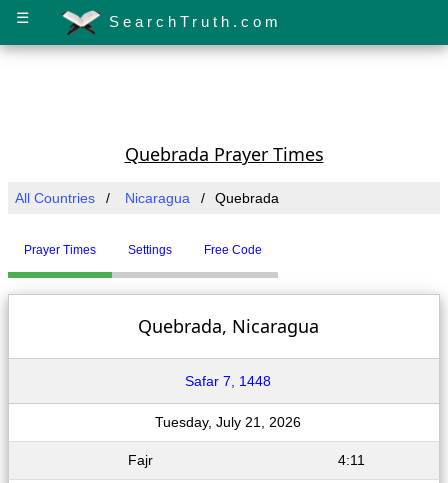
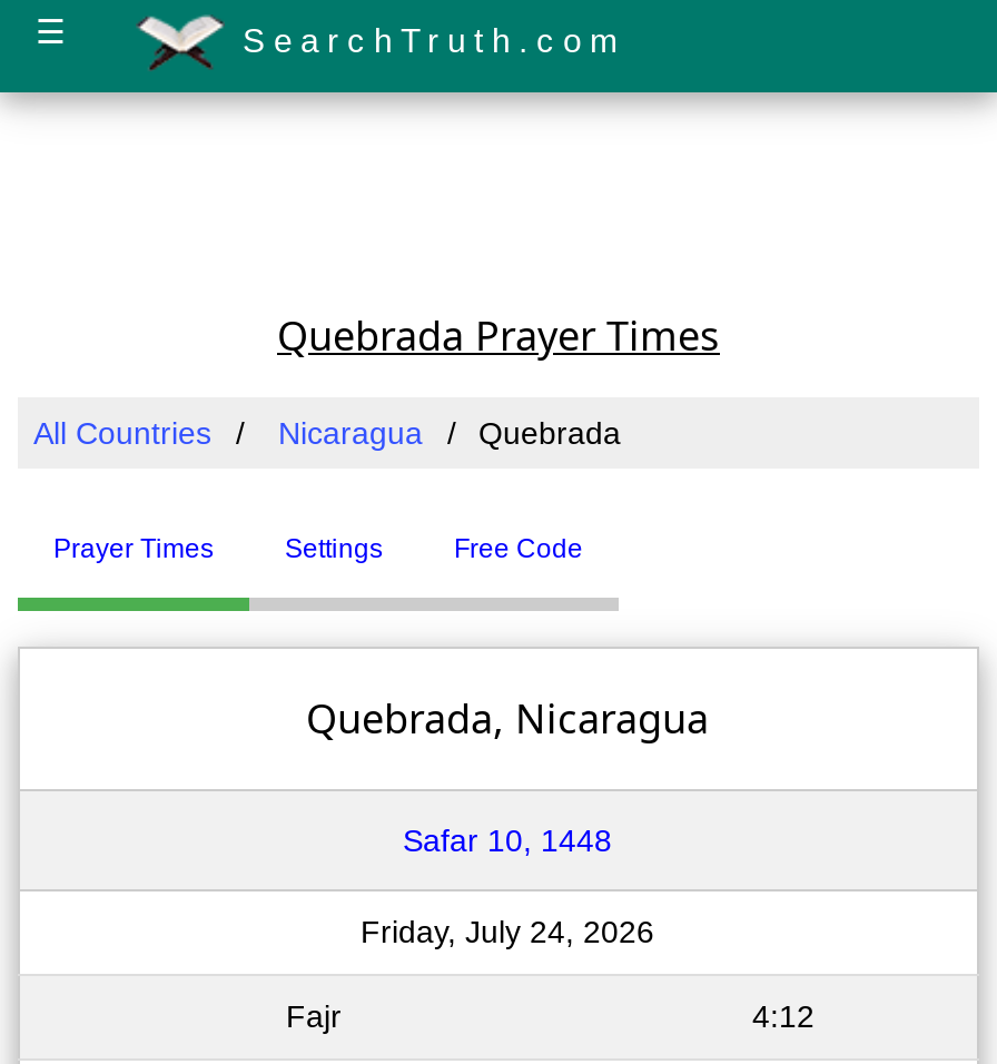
[185,373,271,389] Safar 7, 1448 -> [403,822,612,858] Safar 10, 1448
[155,414,301,430] Tuesday, July 21, 2026 -> [361,914,654,949] Friday, July 24, 2026
[337,452,364,468] 4:11 -> [752,998,815,1034] 4:12

